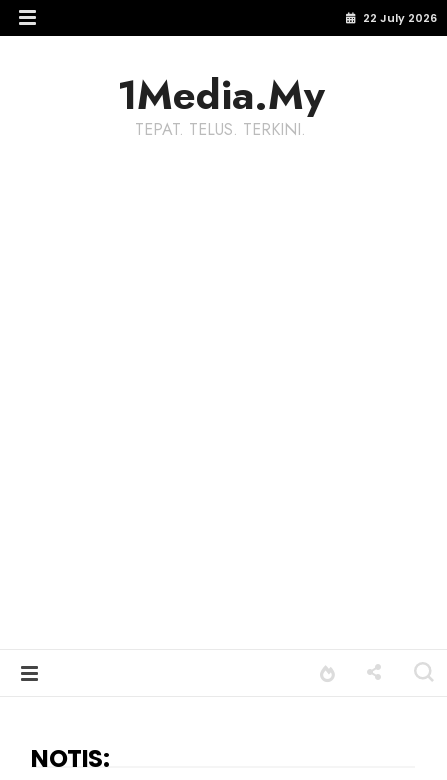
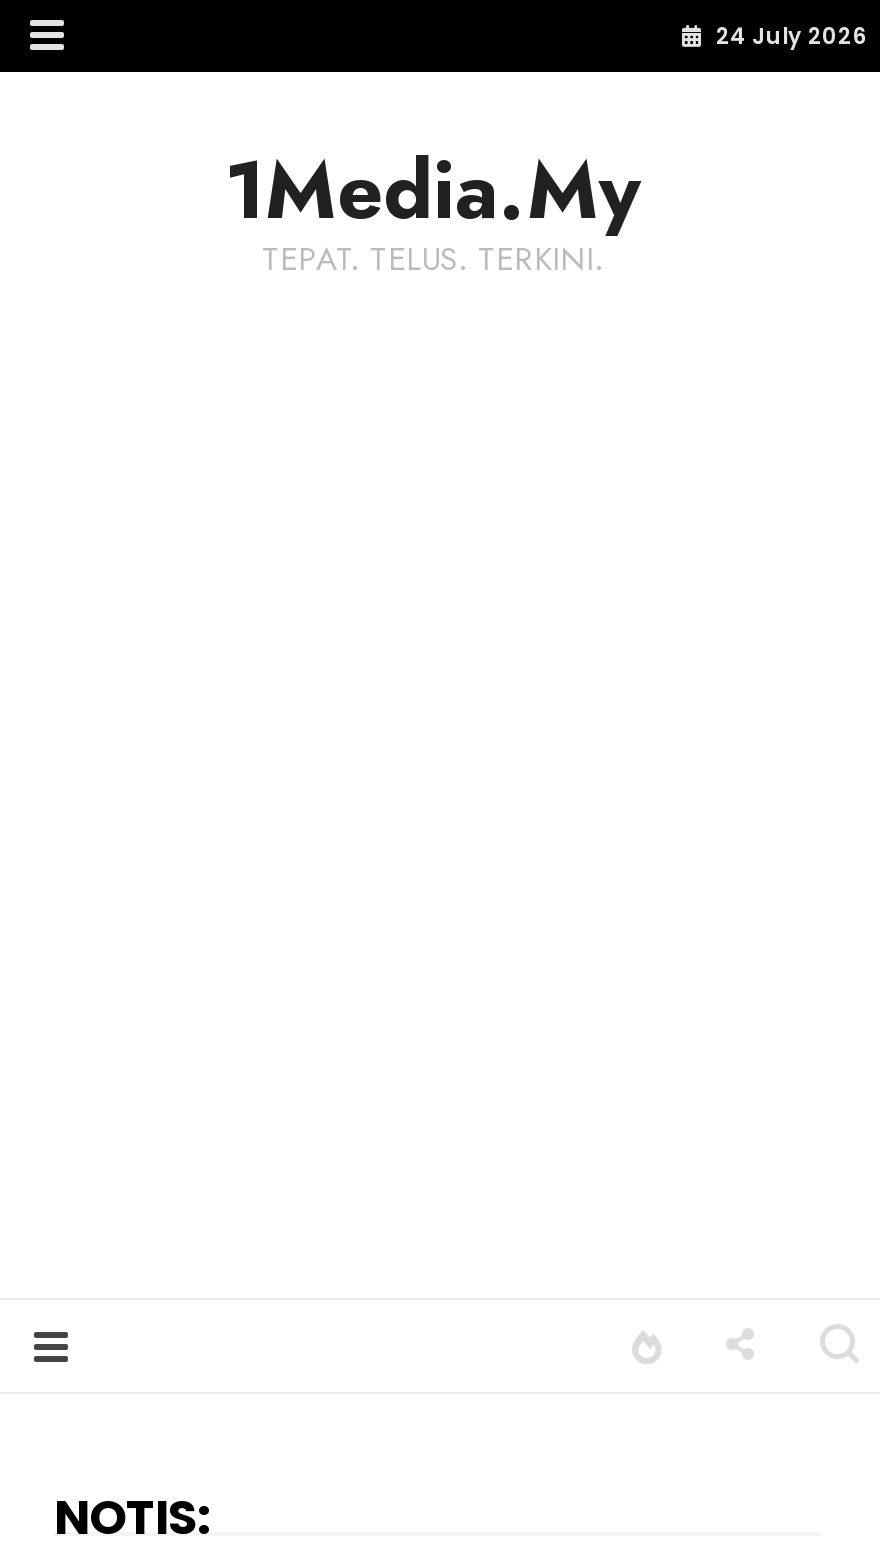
[363,10,437,26] 22 July 2026 -> [716,20,866,52] 24 July 2026

